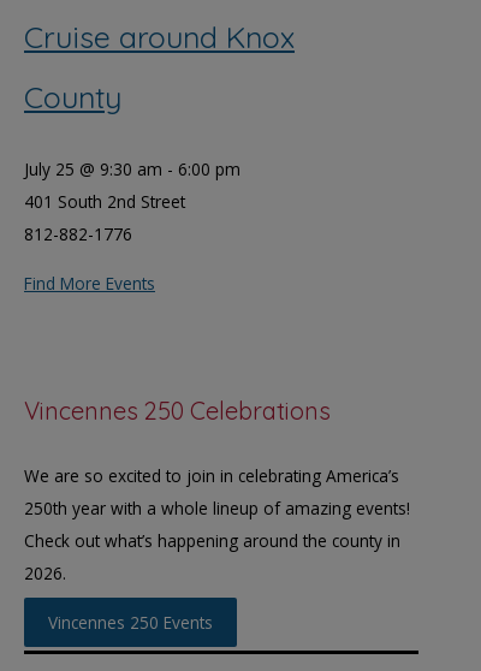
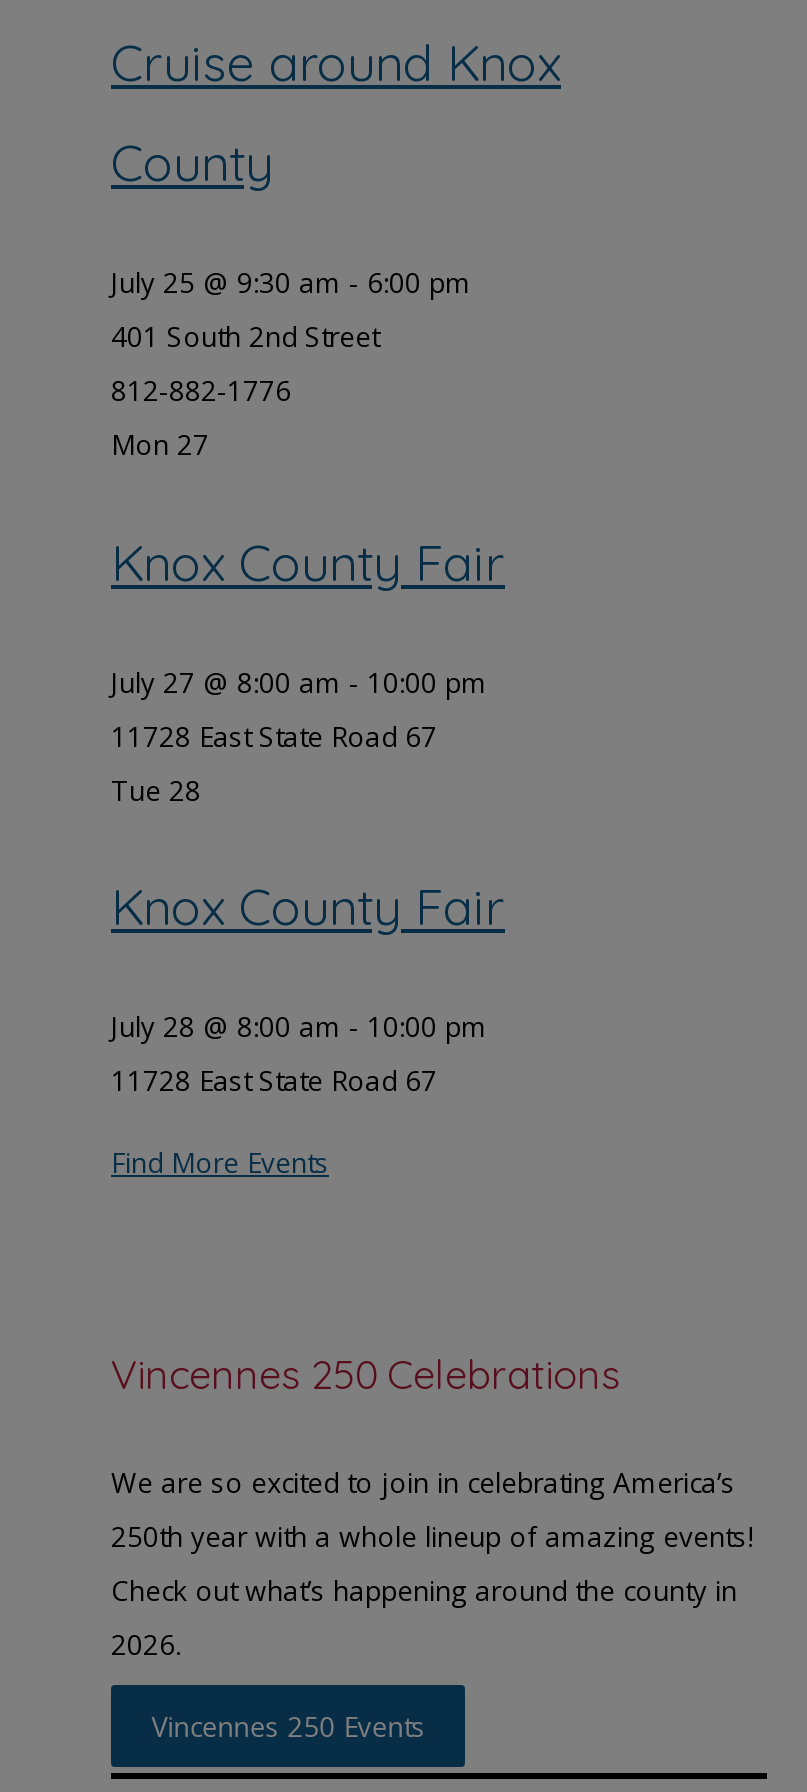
none -> [111,425,505,1099] Mon 27 | Knox County Fair | July 27 @ 8:00 am - 10:00 pm | 11728 East State Road 67 | Tue 28 | Knox County Fair | July 28 @ 8:00 am - 10:00 pm | 11728 East State Road 67

